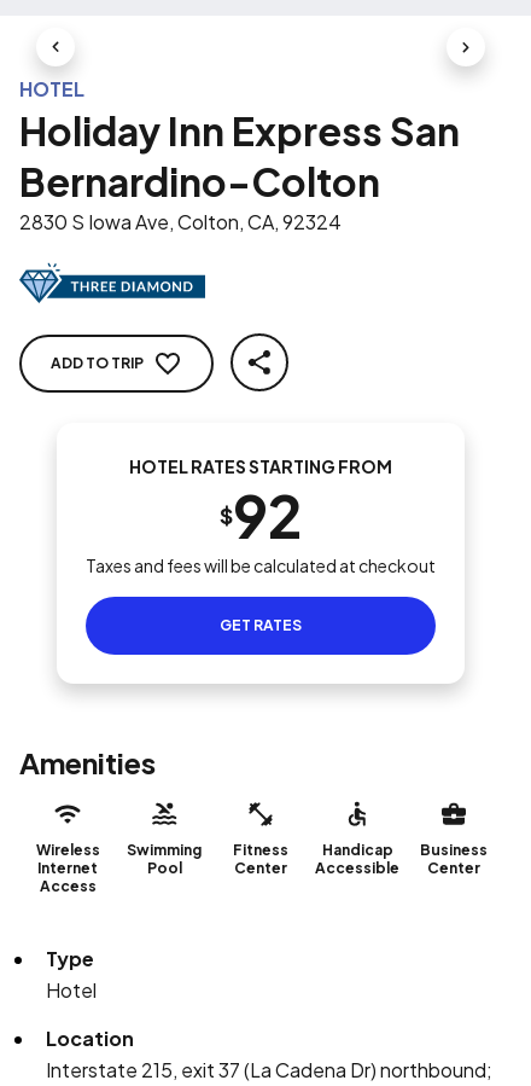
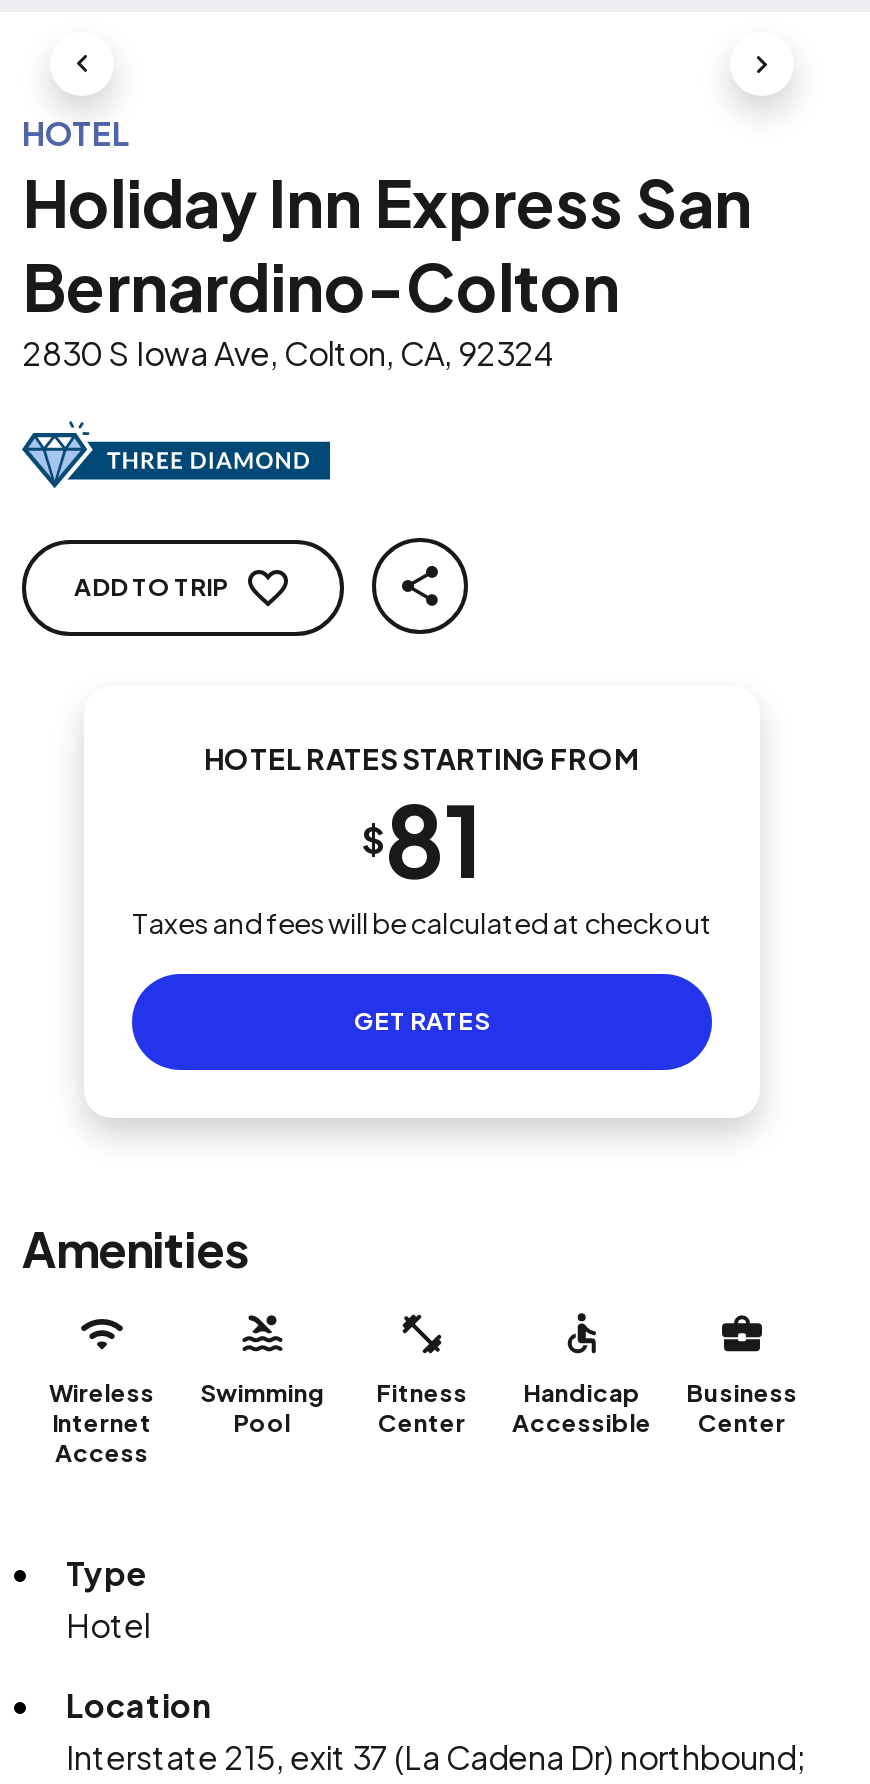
[220,478,302,552] $92 -> [362,778,482,900] $81

